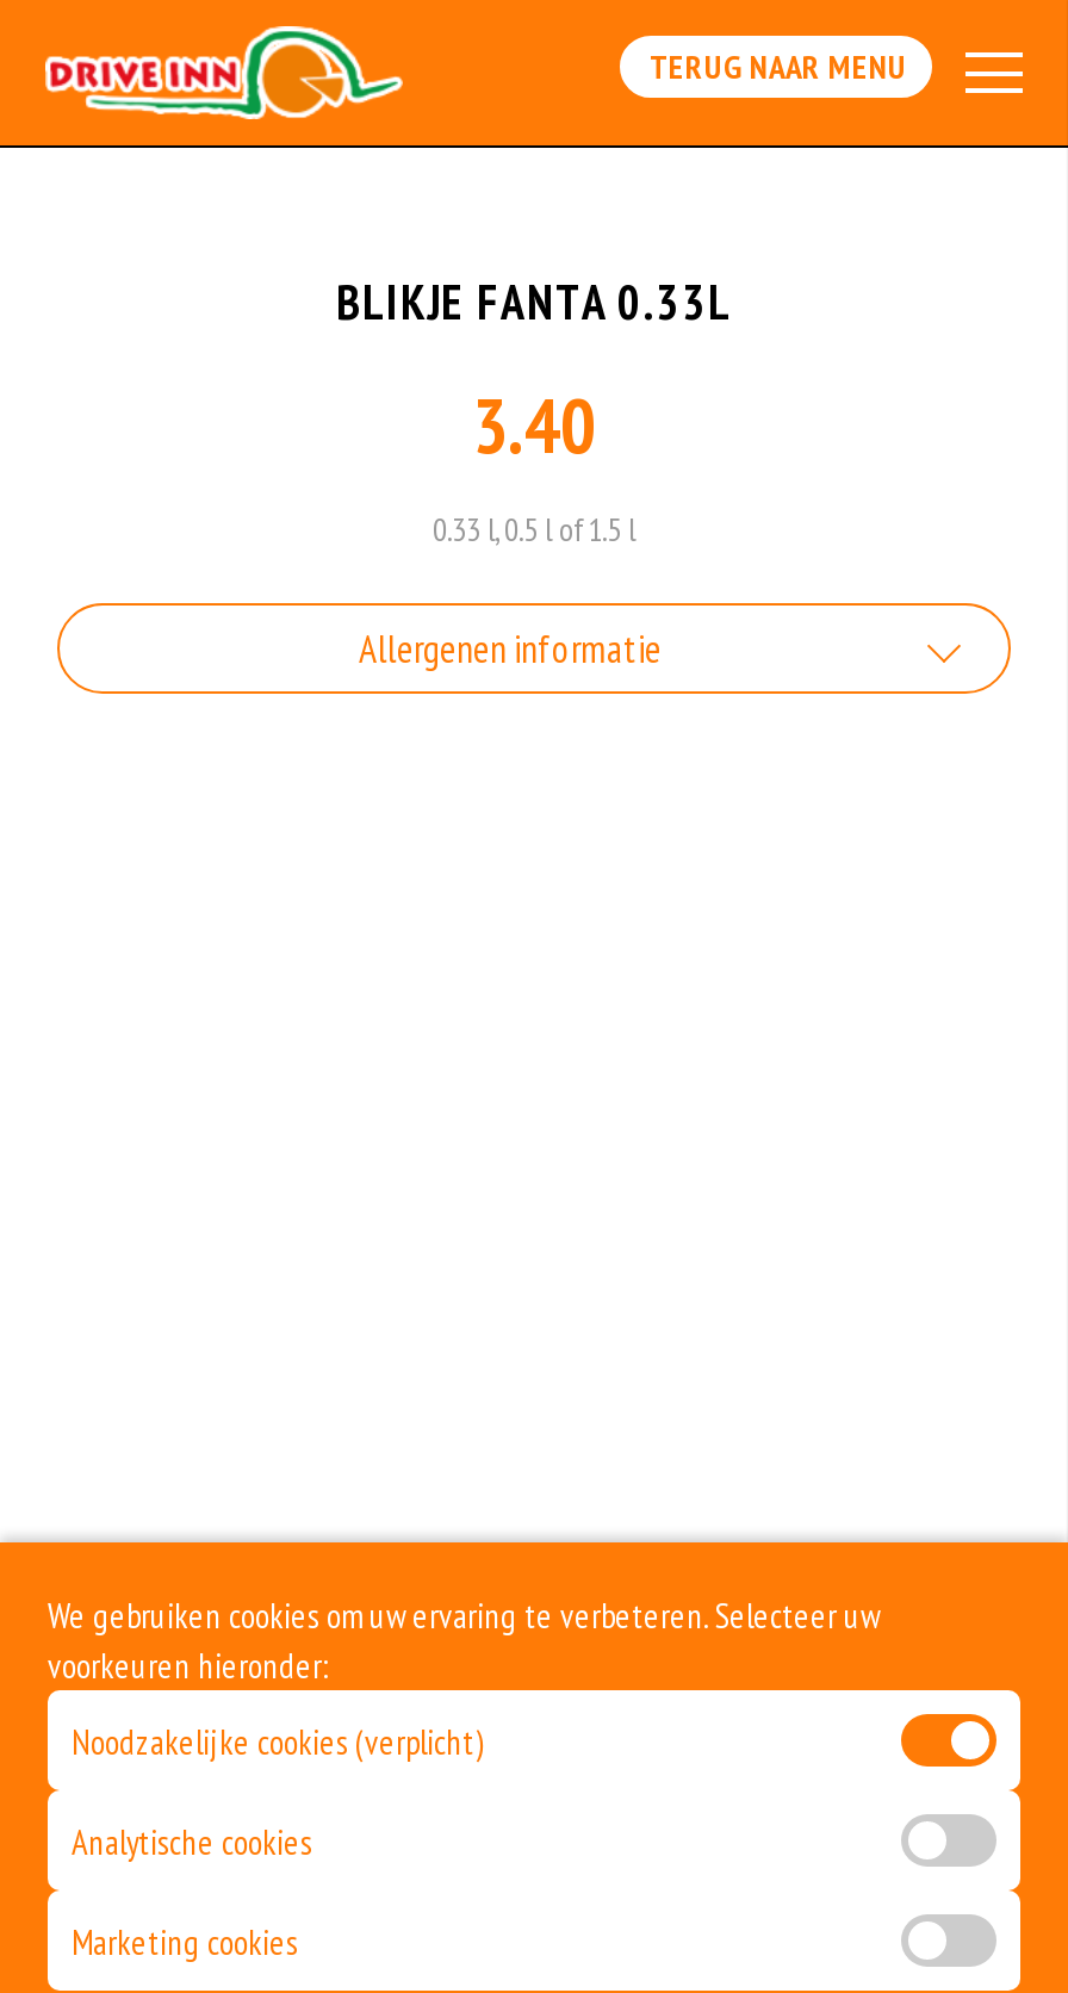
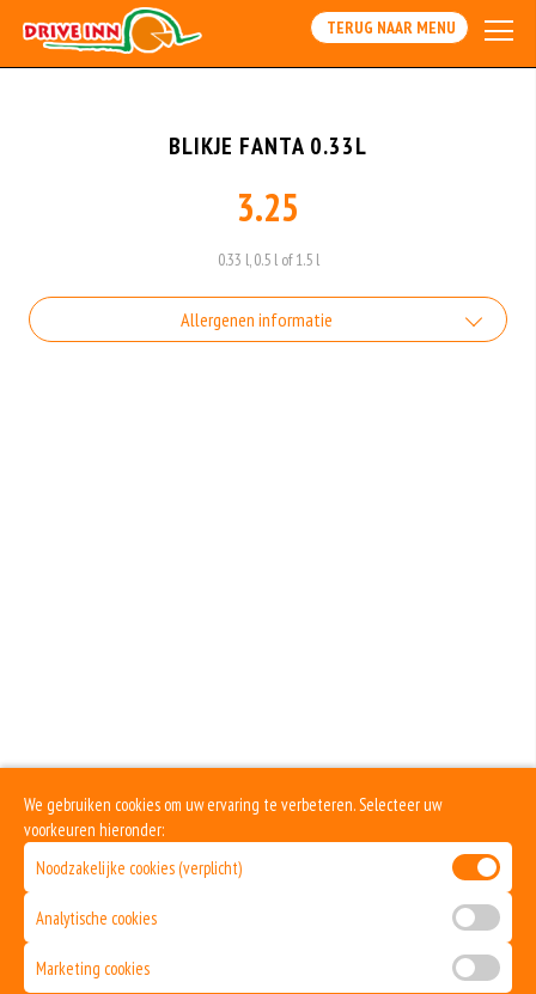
[472,374,596,474] 3.40 -> [237,182,299,232] 3.25

